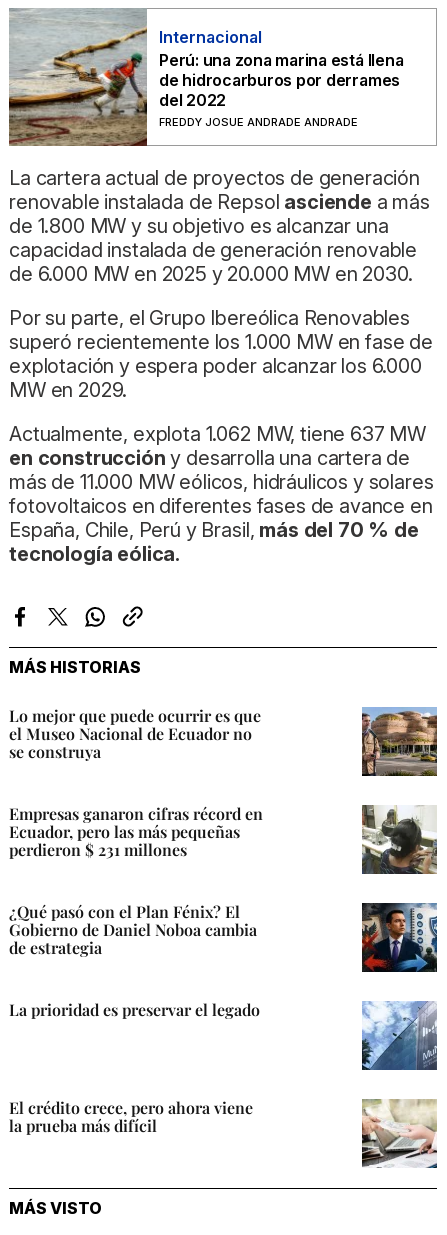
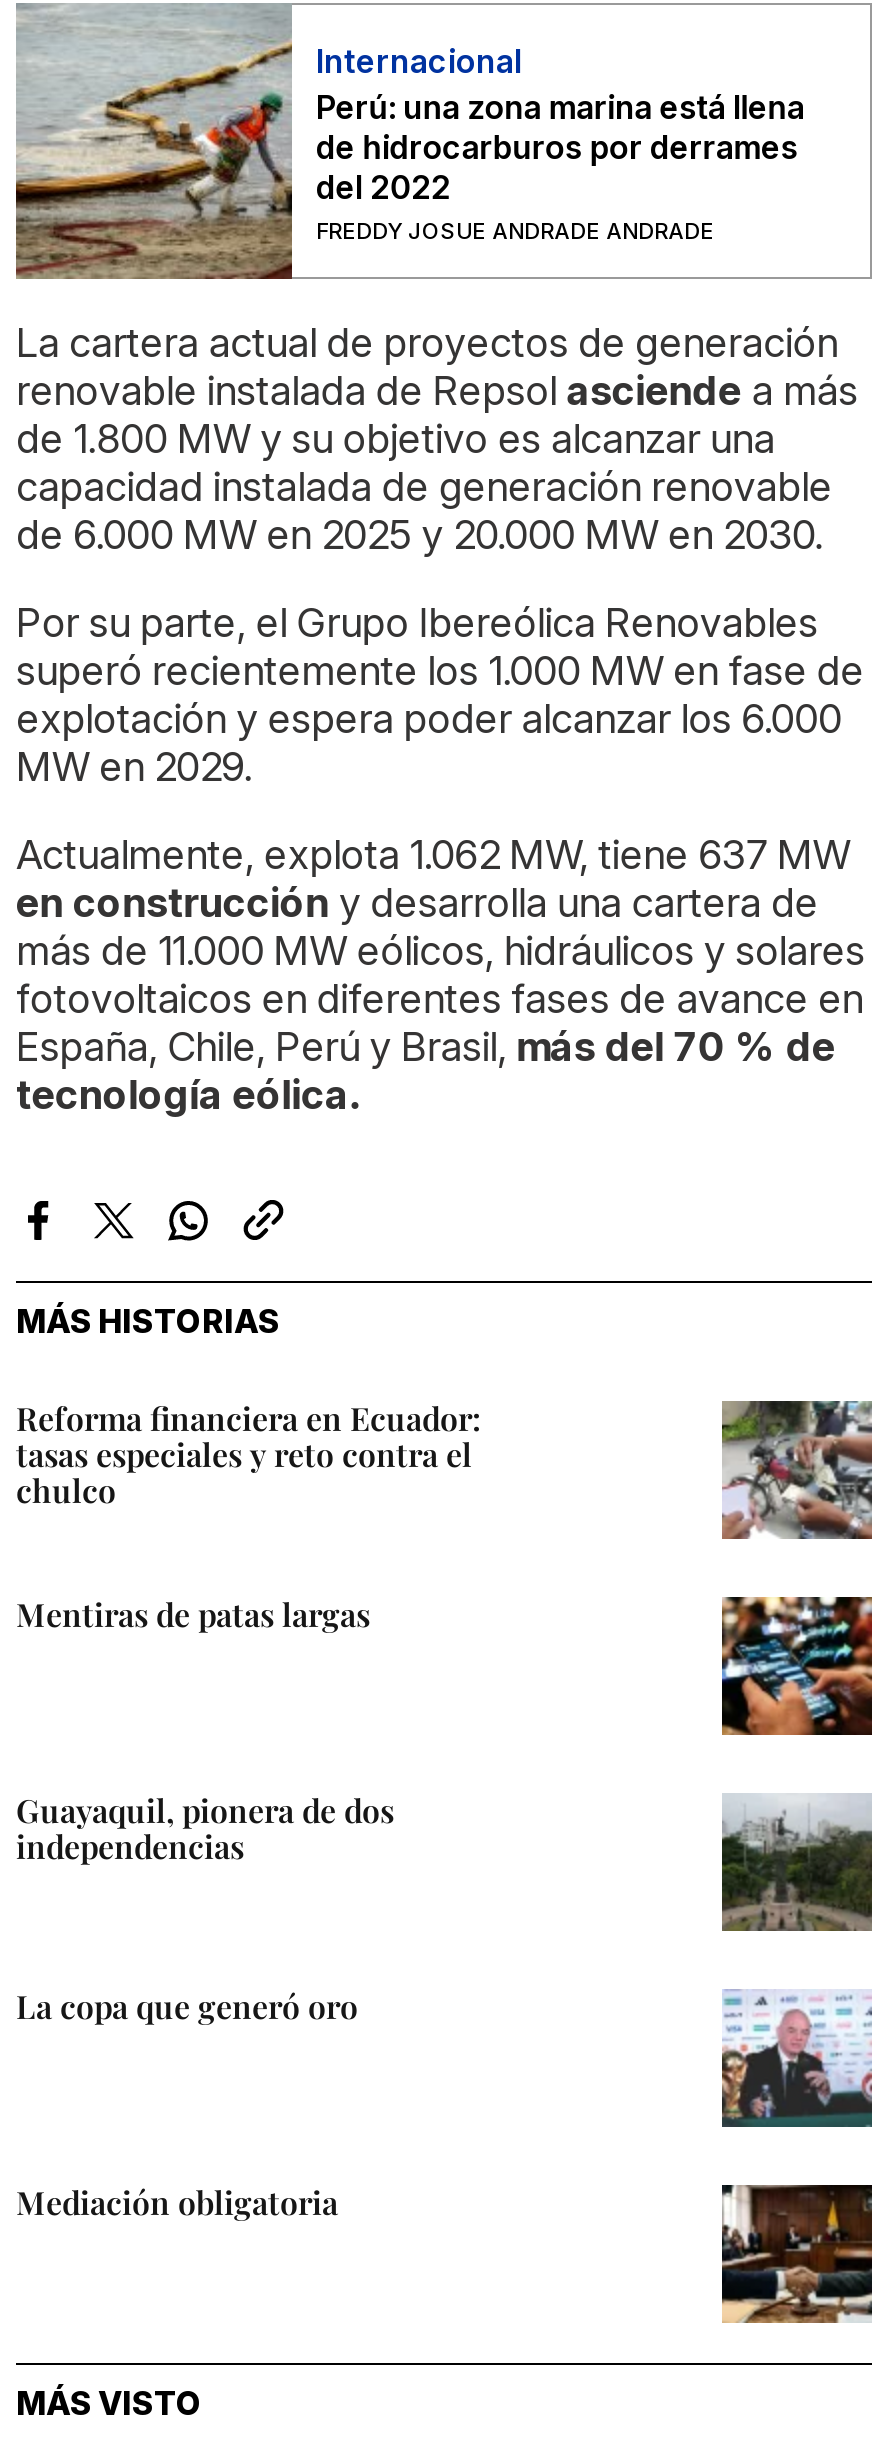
[9,705,261,762] Lo mejor que puede ocurrir es que | el Museo Nacional de Ecuador no | se construya -> [16,1397,482,1511] Reforma financiera en Ecuador: | tasas especiales y reto contra el | chulco
[361,706,438,777] [image] -> [720,1399,874,1541] [image]
[9,803,263,860] Empresas ganaron cifras récord en | Ecuador, pero las más pequeñas | perdieron $ 231 millones -> [16,1593,370,1635] Mentiras de patas largas
[361,804,438,875] [image] -> [720,1595,874,1737] [image]
[9,901,257,958] ¿Qué pasó con el Plan Fénix? El | Gobierno de Daniel Noboa cambia | de estrategia -> [16,1789,394,1867] Guayaquil, pionera de dos | independencias
[361,902,438,973] [image] -> [720,1793,874,1933] [image]
[9,999,260,1020] La prioridad es preservar el legado -> [16,1986,358,2028] La copa que generó oro
[361,1001,437,1070] [image] -> [720,1991,872,2127] [image]
[9,1097,253,1136] El crédito crece, pero ahora viene | la prueba más difícil -> [16,2182,338,2224] Mediación obligatoria
[361,1099,438,1169] [image] -> [720,2183,874,2325] [image]

